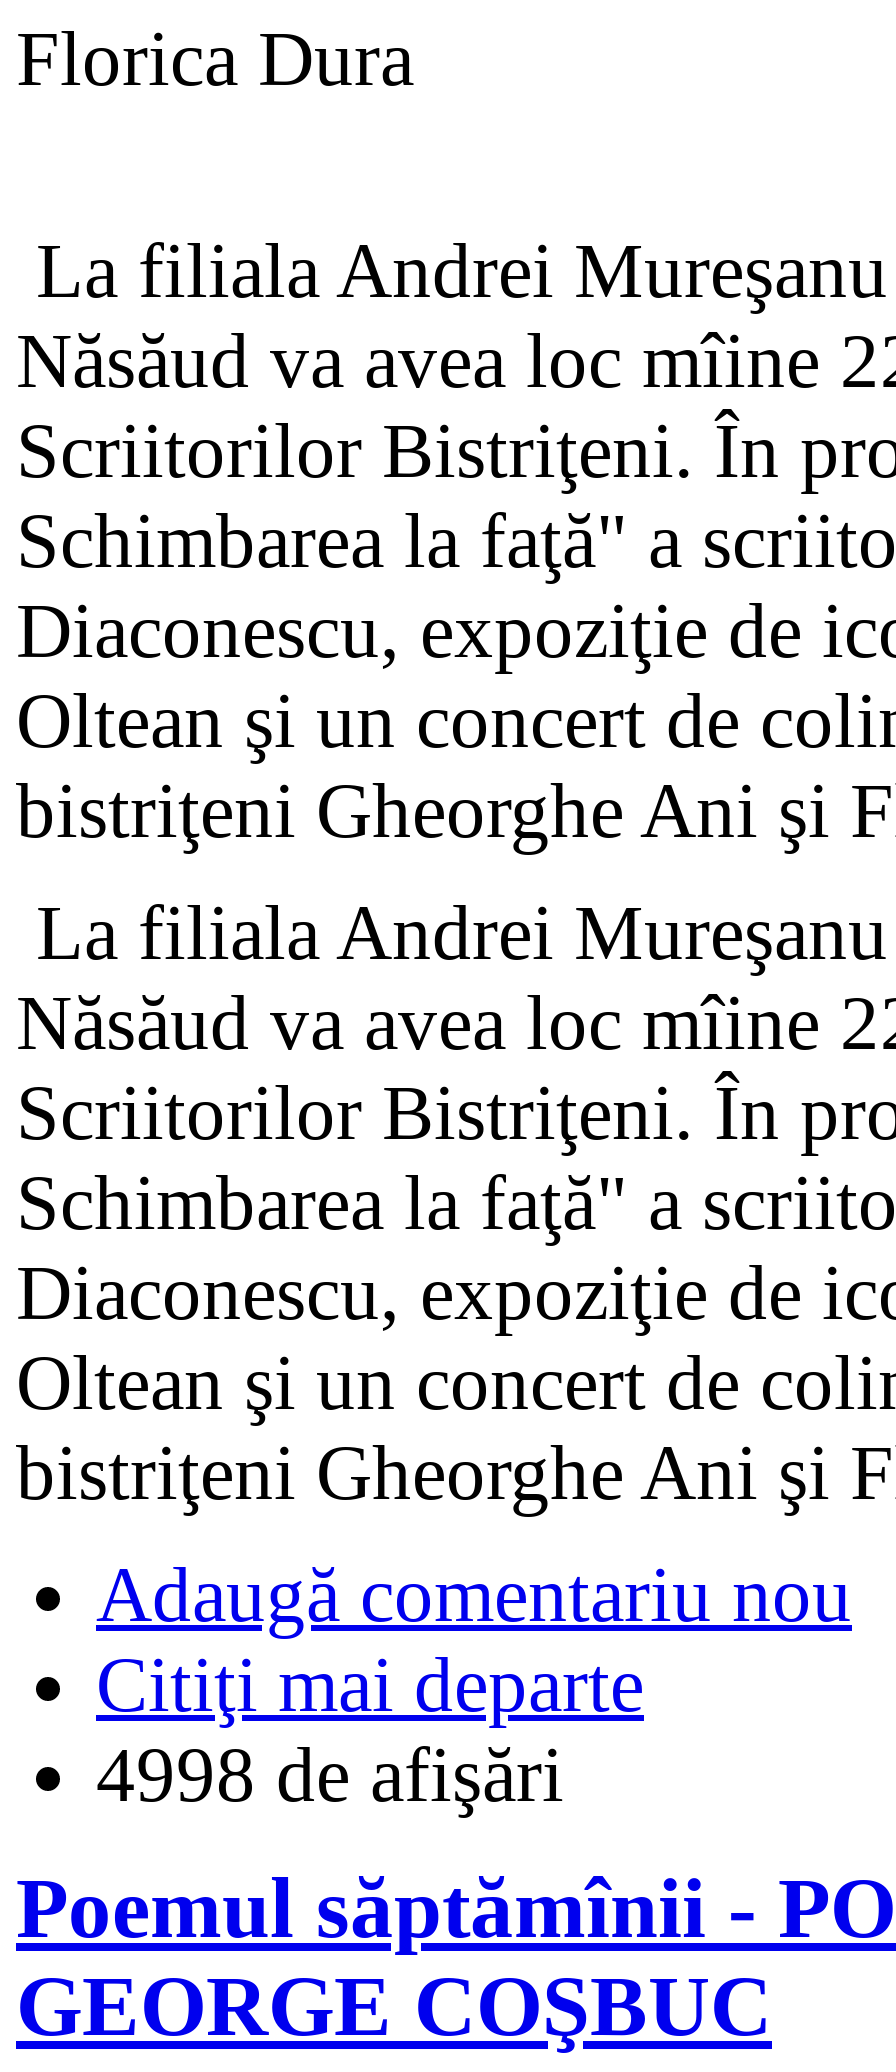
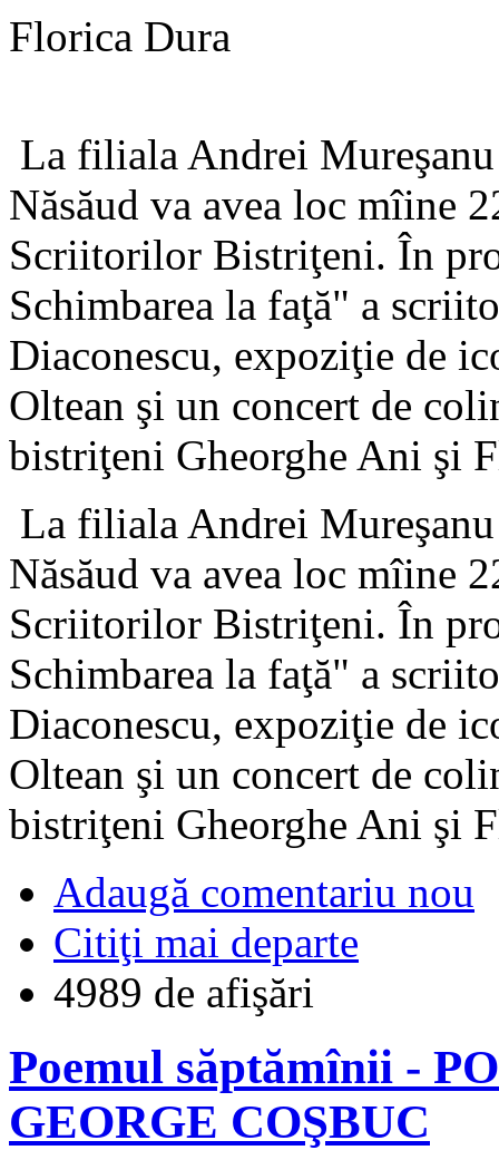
[96,1731,564,1817] 4998 de afişări -> [53,968,314,1016] 4989 de afişări

